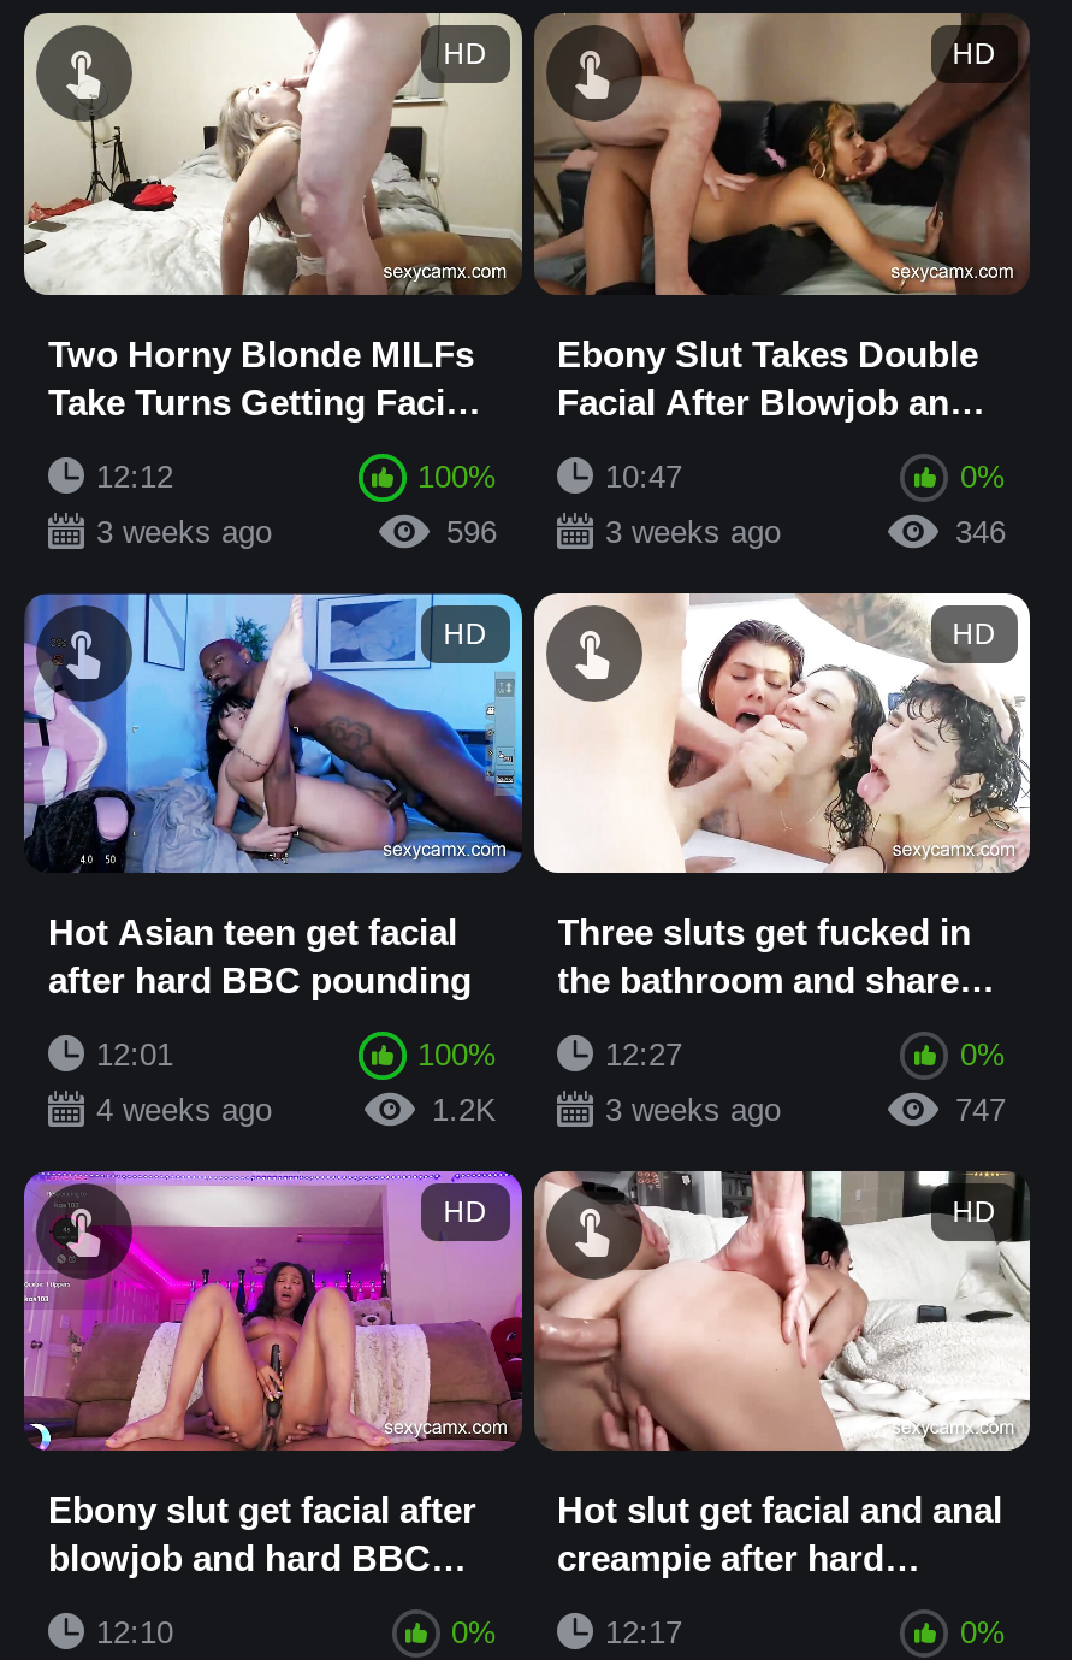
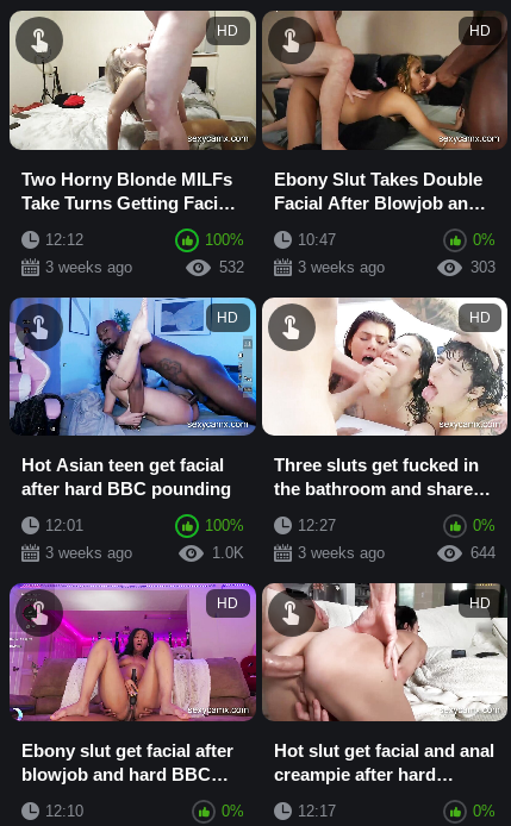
[446,513,497,549] 596 -> [219,258,244,276] 532
[955,513,1006,549] 346 -> [471,258,496,276] 303
[96,1091,497,1127] 4 weeks ago | 1.2K -> [45,544,244,561] 3 weeks ago | 1.0K
[955,1091,1006,1127] 747 -> [471,544,496,561] 644

